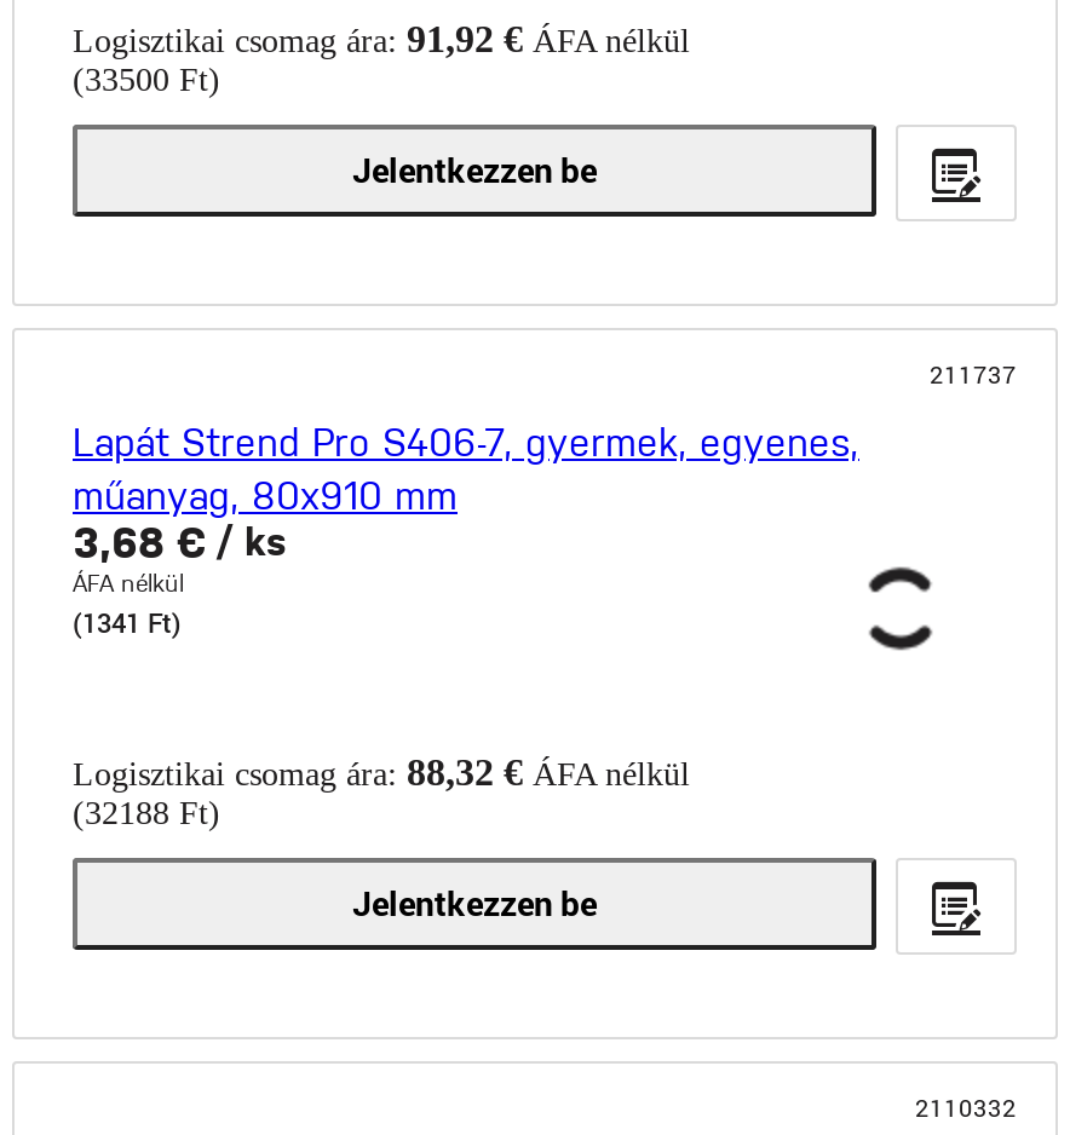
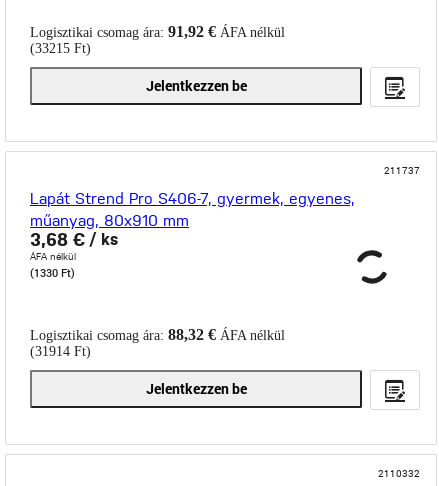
[73,62,220,98] (33500 Ft) -> [30,41,91,56] (33215 Ft)
[73,604,182,640] (1341 Ft) -> [30,265,75,280] (1330 Ft)
[73,795,220,831] (32188 Ft) -> [30,344,91,359] (31914 Ft)

